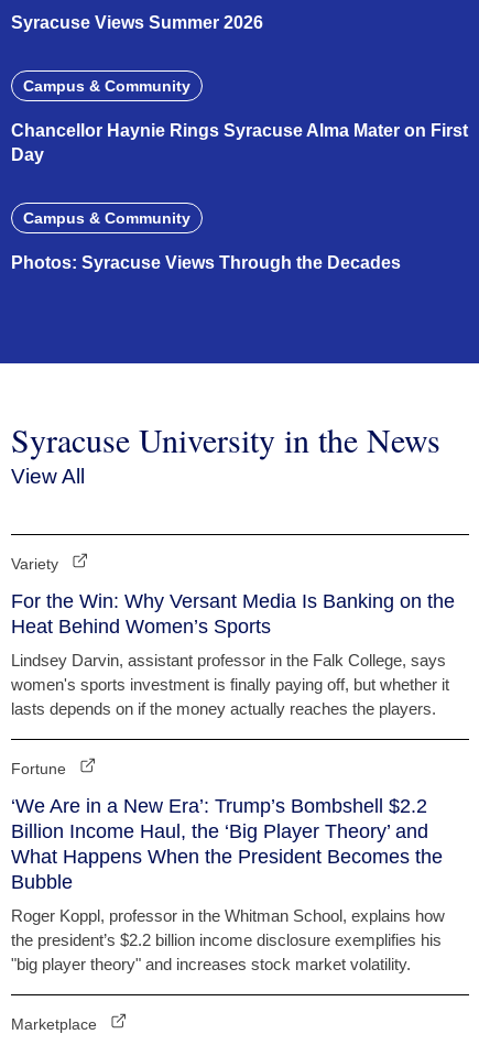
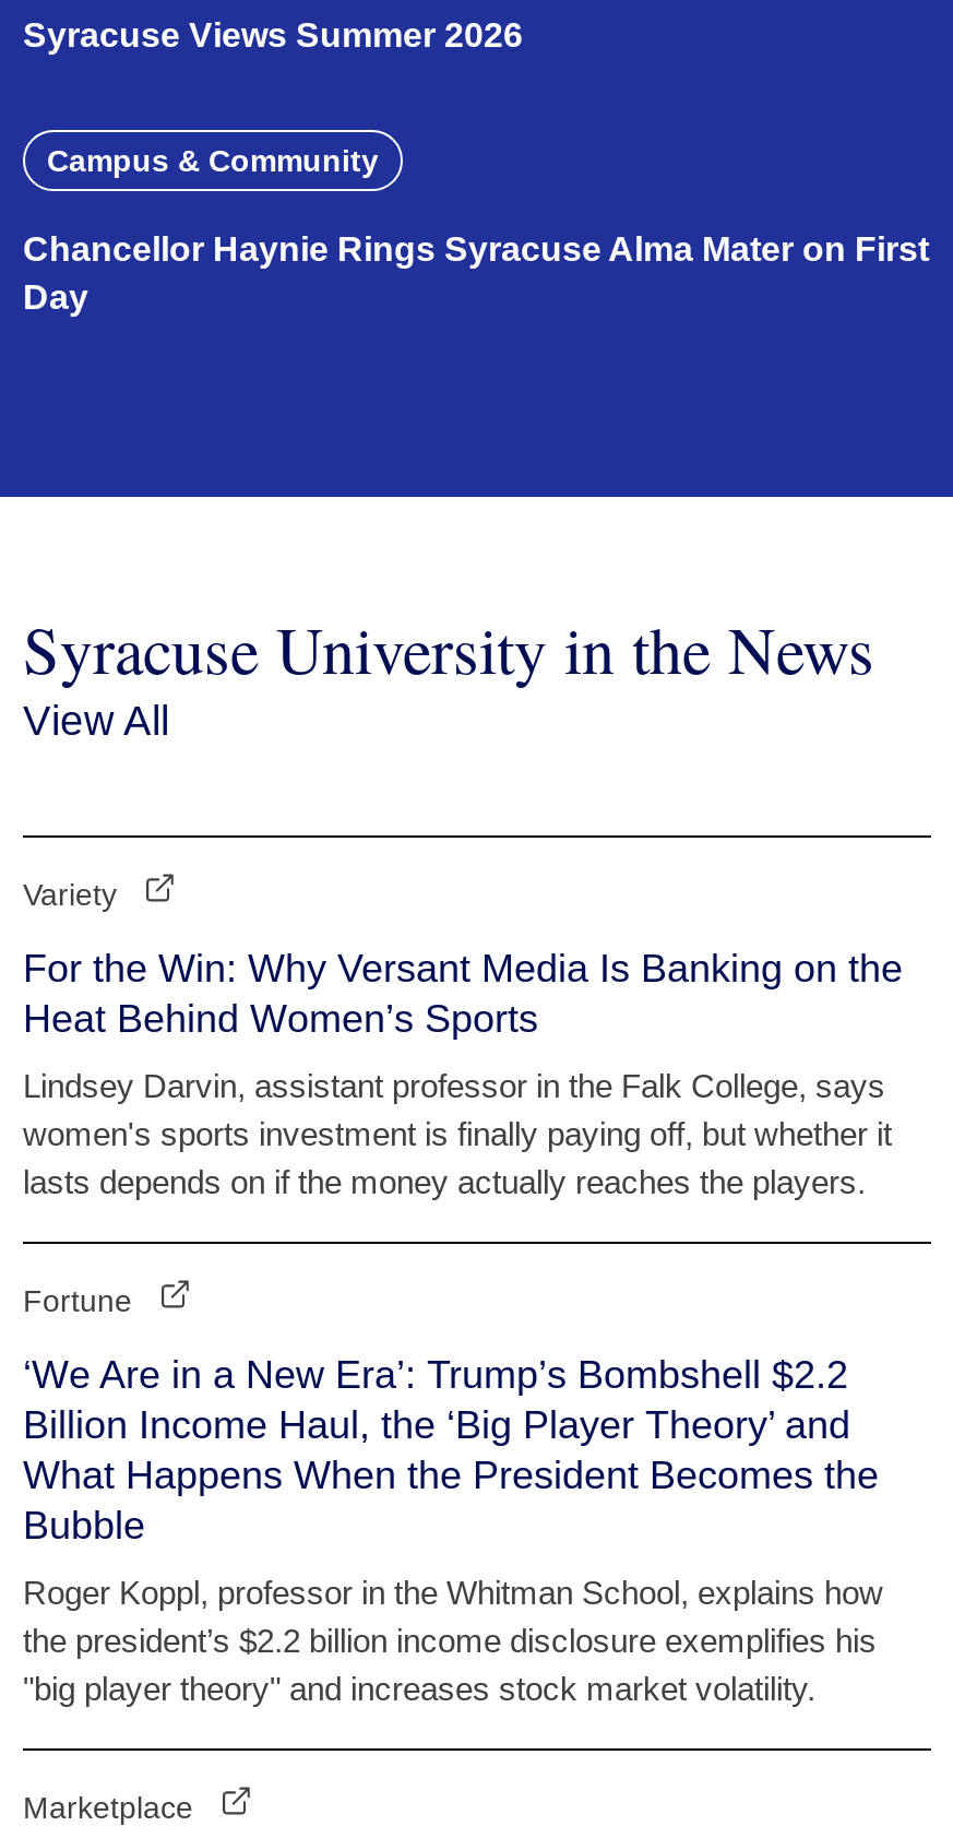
[11,210,401,272] Campus & Community | Photos: Syracuse Views Through the Decades -> none

